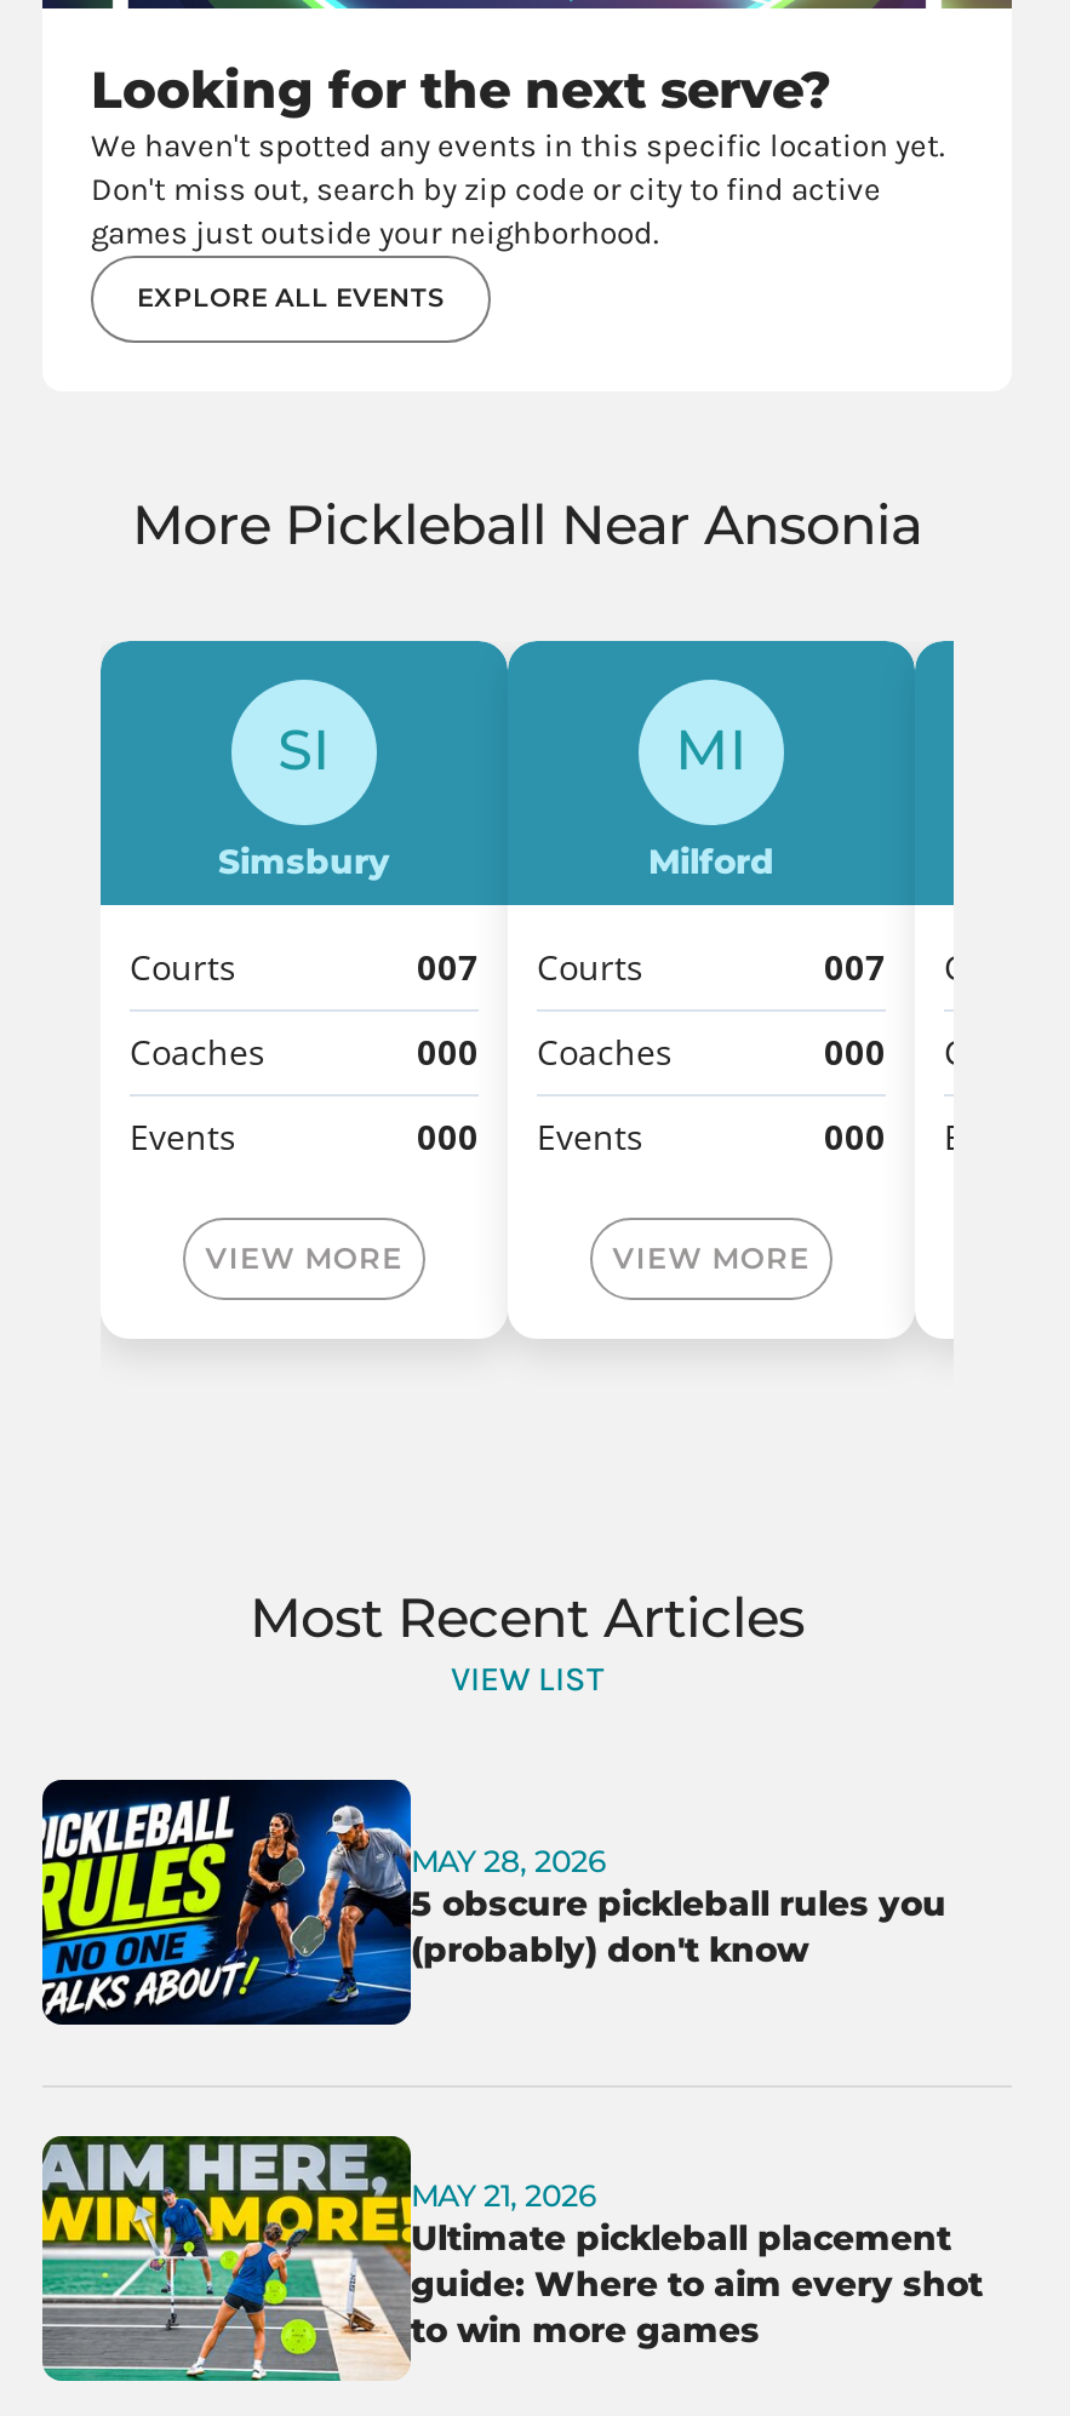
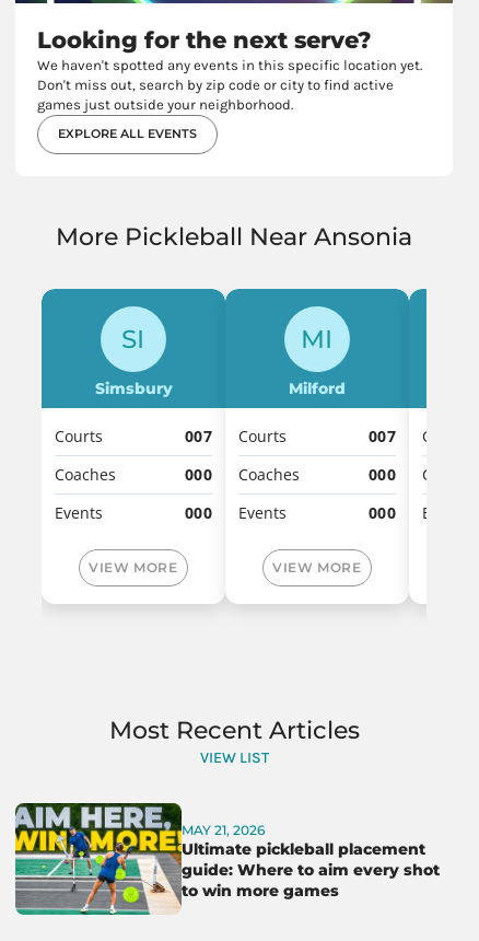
[40,1776,946,2028] [image] | MAY 28, 2026 | 5 obscure pickleball rules you | (probably) don't know -> none

